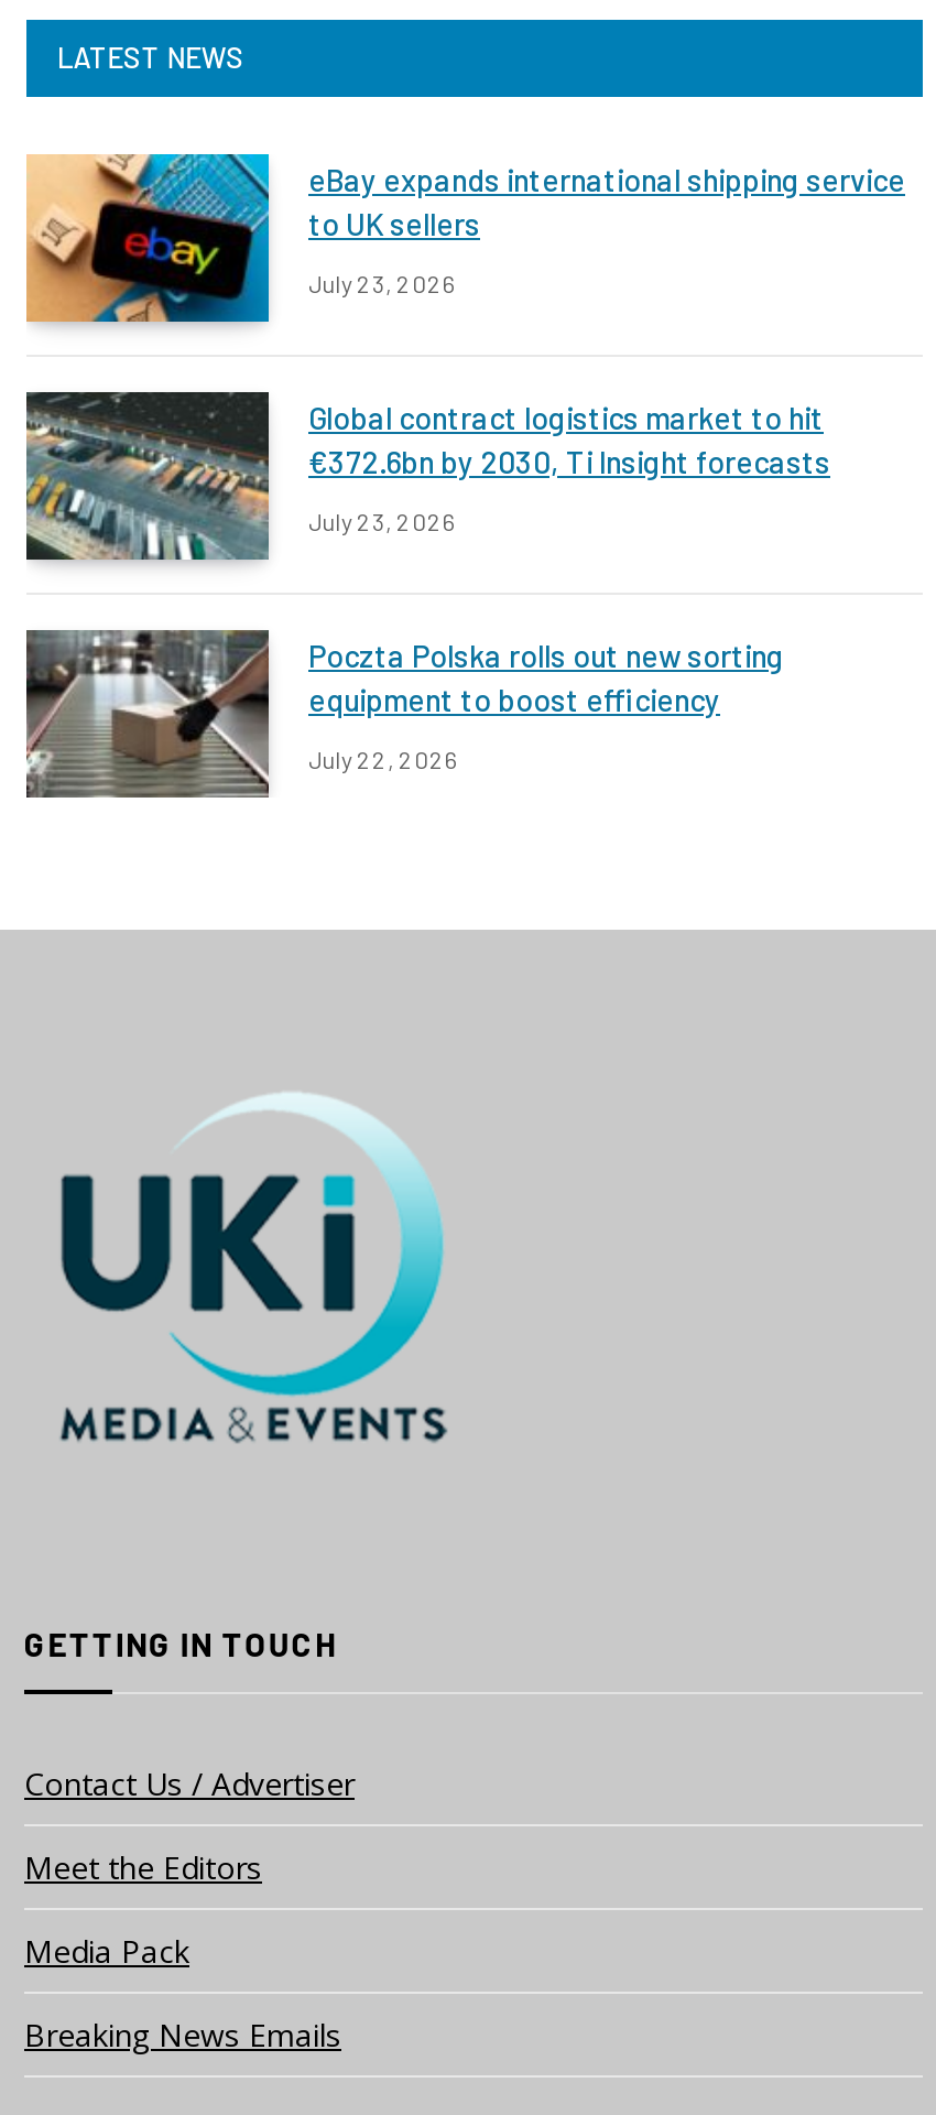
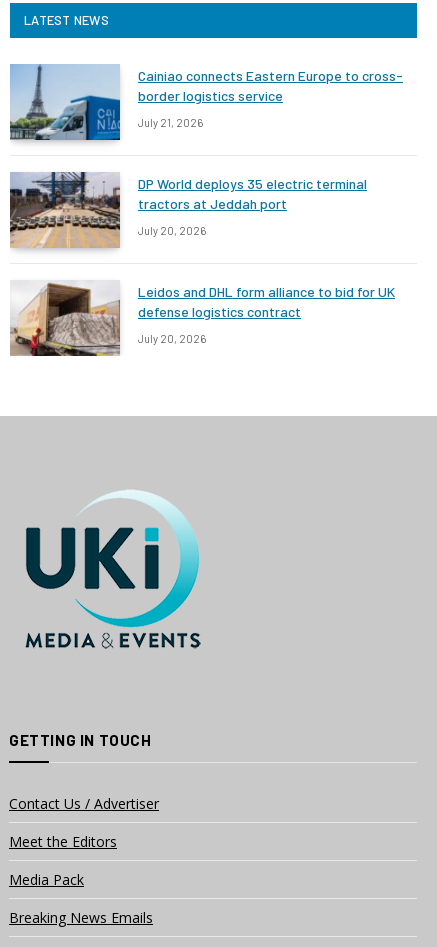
[24,154,905,324] [image] | eBay expands international shipping service | to UK sellers -> [9,63,403,141] [image] | Cainiao connects Eastern Europe to cross- | border logistics service
[308,269,456,298] July 23, 2026 -> [138,116,203,129] July 21, 2026
[24,390,830,562] [image] | Global contract logistics market to hit | €372.6bn by 2030, Ti Insight forecasts -> [9,172,367,248] [image] | DP World deploys 35 electric terminal | tractors at Jeddah port
[308,507,456,536] July 23, 2026 -> [138,224,206,237] July 20, 2026
[24,628,784,798] [image] | Poczta Polska rolls out new sorting | equipment to boost efficiency -> [10,280,395,356] [image] | Leidos and DHL form alliance to bid for UK | defense logistics contract
[308,745,458,774] July 22, 2026 -> [138,332,206,345] July 20, 2026

